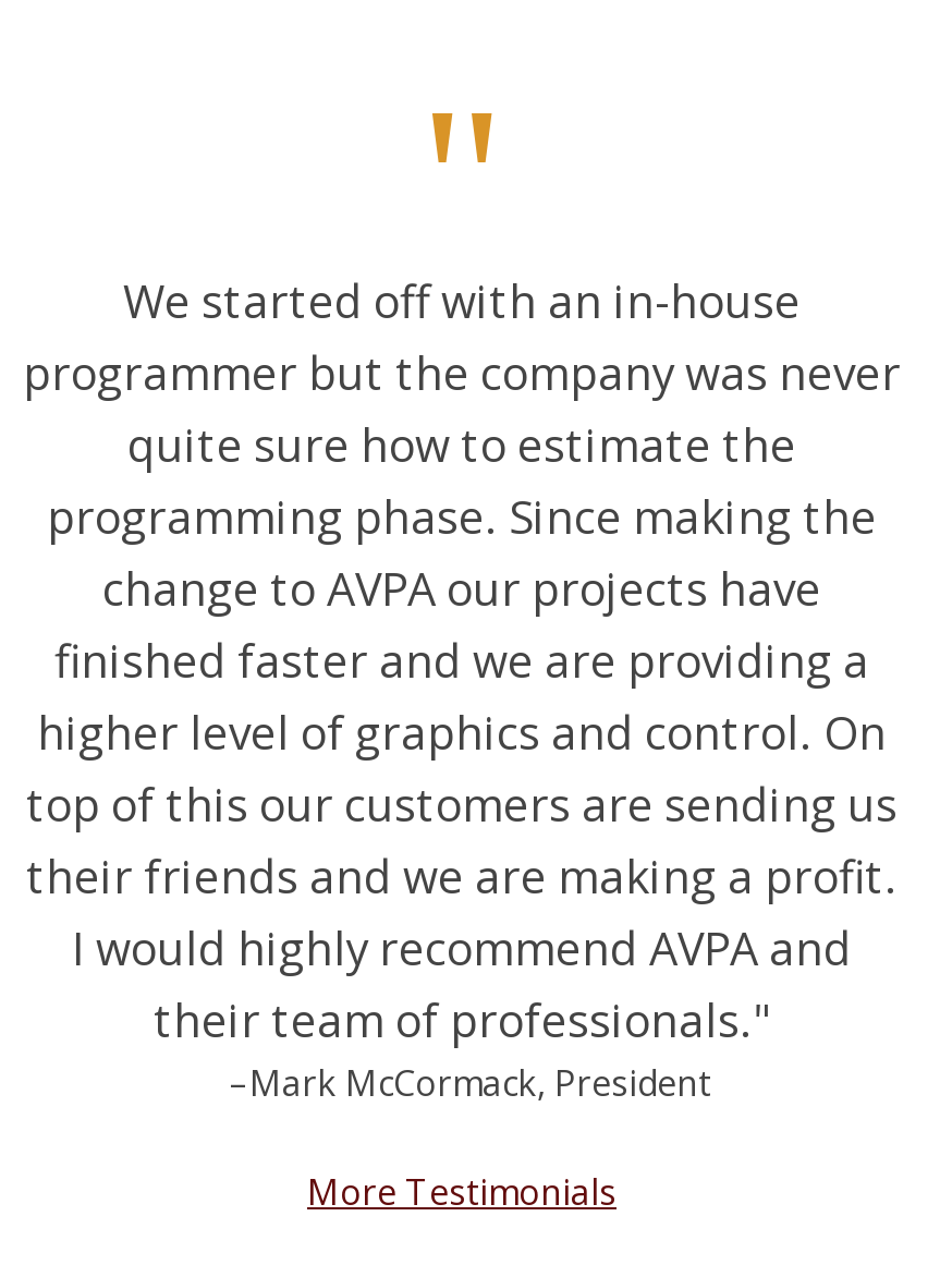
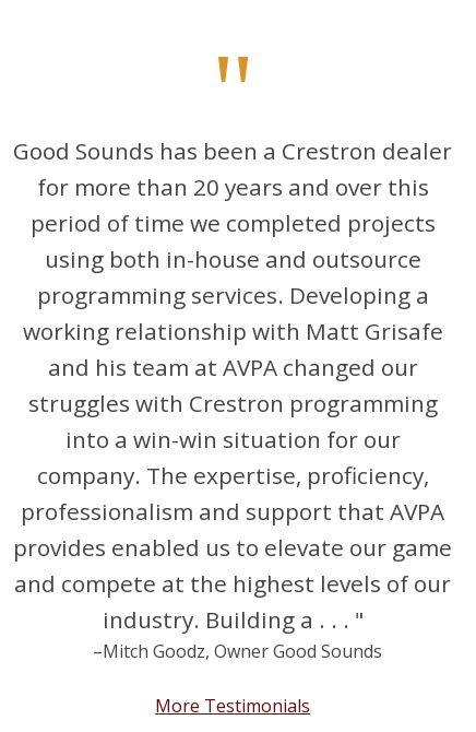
[23,270,901,1107] We started off with an in-house | programmer but the company was never | quite sure how to estimate the | programming phase. Since making the | change to AVPA our projects have | finished faster and we are providing a | higher level of graphics and control. On | top of this our customers are sending us | their friends and we are making a profit. | I would highly recommend AVPA and | their team of professionals." | –Mark McCormack, President -> [13,135,452,663] Good Sounds has been a Crestron dealer | for more than 20 years and over this | period of time we completed projects | using both in-house and outsource | programming services. Developing a | working relationship with Matt Grisafe | and his team at AVPA changed our | struggles with Crestron programming | into a win-win situation for our | company. The expertise, proficiency, | professionalism and support that AVPA | provides enabled us to elevate our game | and compete at the highest levels of our | industry. Building a . . . " | –Mitch Goodz, Owner Good Sounds

